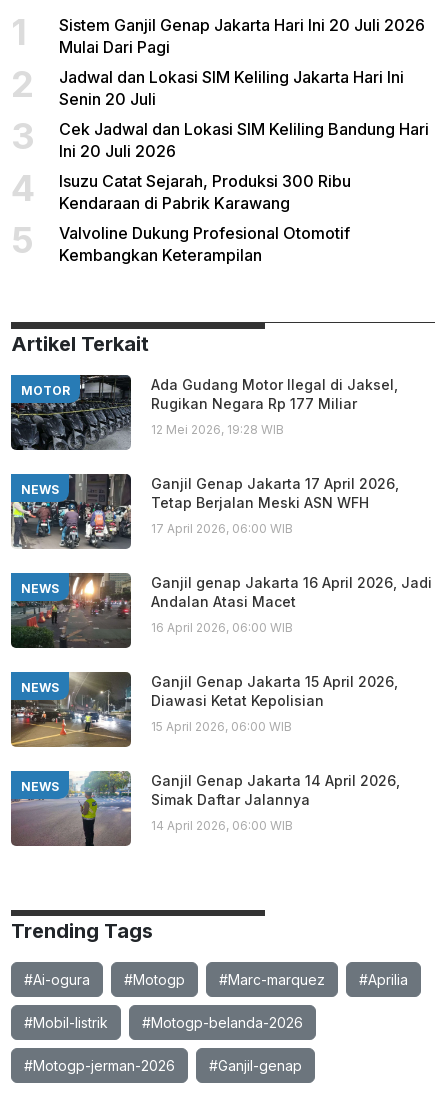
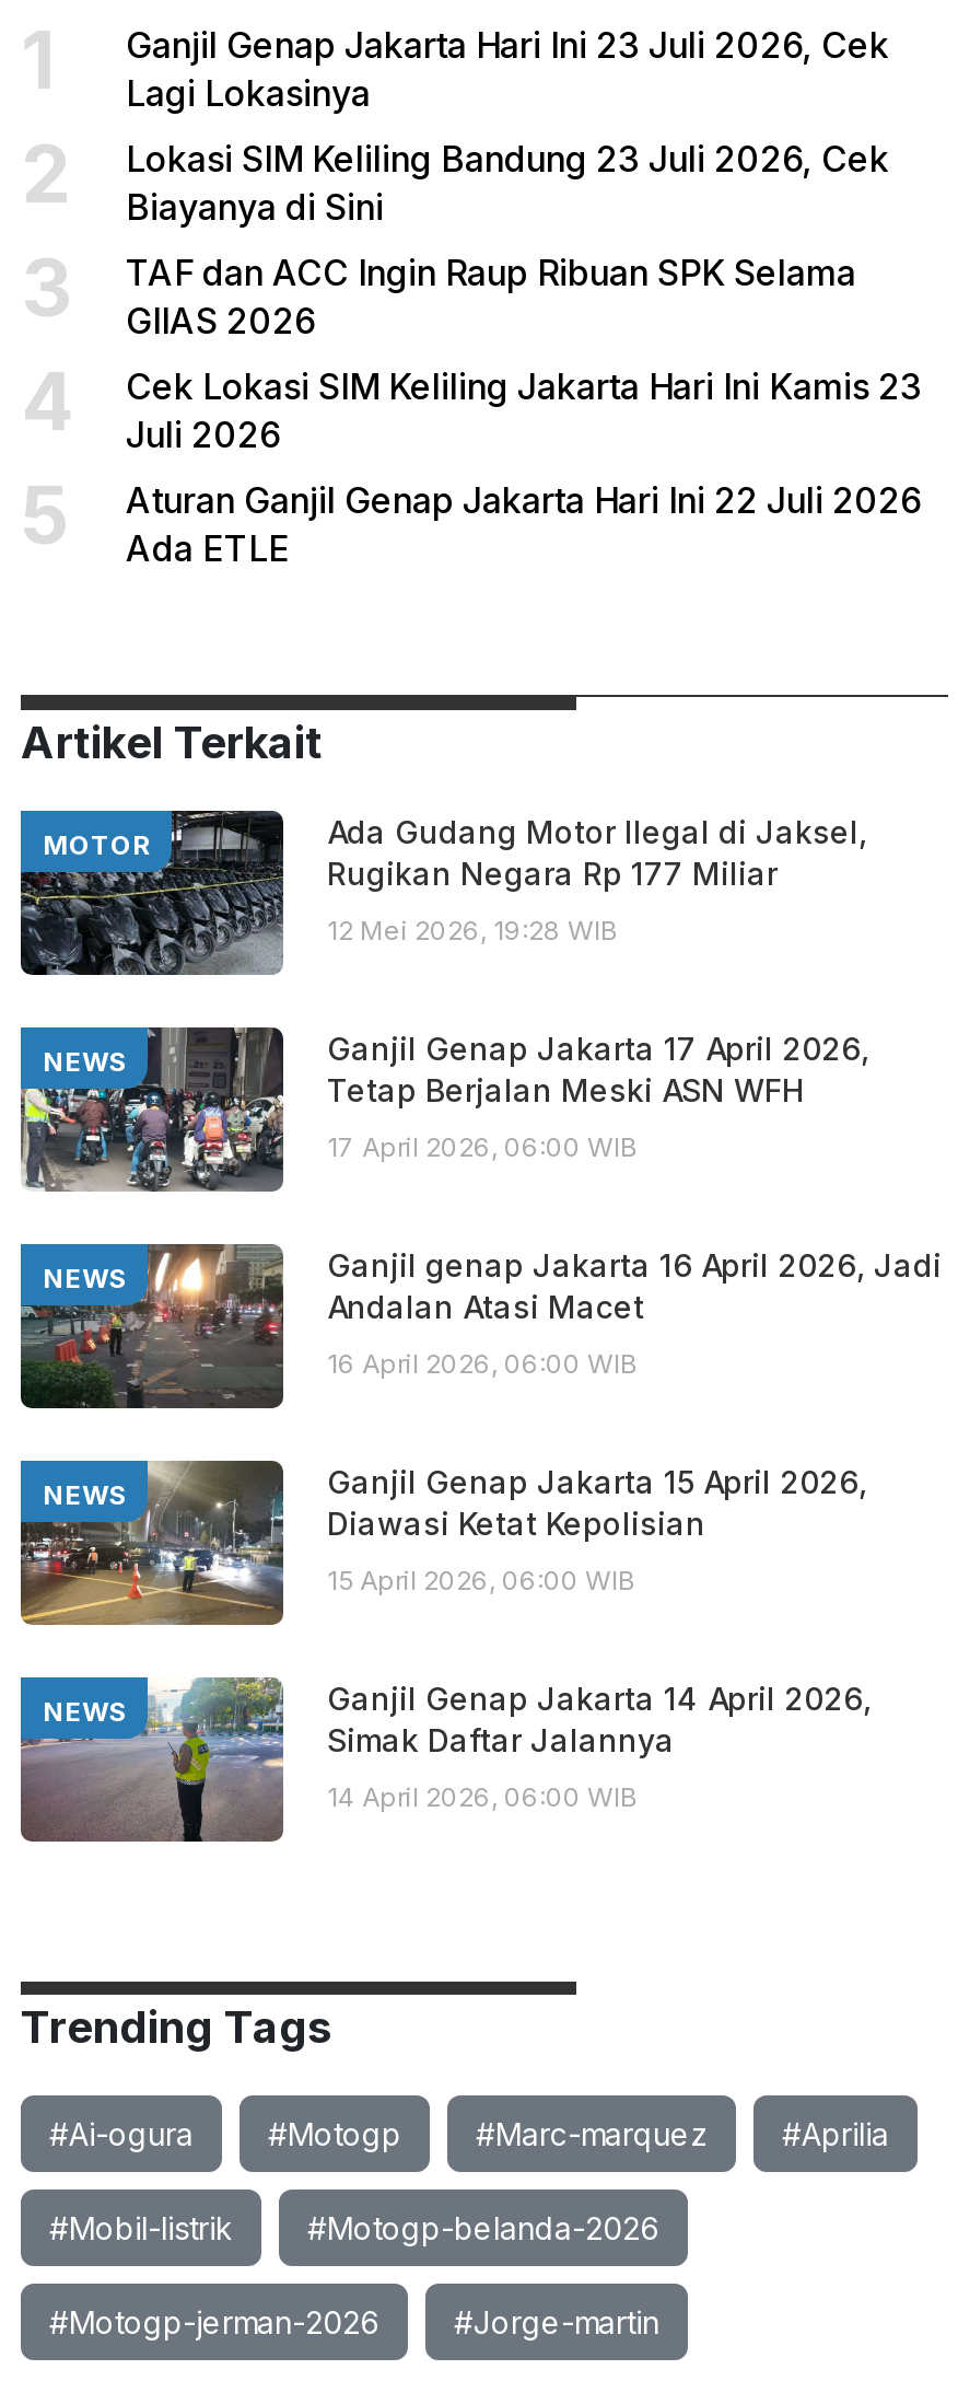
[59,15,425,57] Sistem Ganjil Genap Jakarta Hari Ini 20 Juli 2026 | Mulai Dari Pagi -> [126,24,889,116] Ganjil Genap Jakarta Hari Ini 23 Juli 2026, Cek | Lagi Lokasinya
[59,67,404,109] Jadwal dan Lokasi SIM Keliling Jakarta Hari Ini | Senin 20 Juli -> [126,138,889,230] Lokasi SIM Keliling Bandung 23 Juli 2026, Cek | Biayanya di Sini
[59,119,429,161] Cek Jadwal dan Lokasi SIM Keliling Bandung Hari | Ini 20 Juli 2026 -> [126,252,856,344] TAF dan ACC Ingin Raup Ribuan SPK Selama | GIIAS 2026
[59,171,351,213] Isuzu Catat Sejarah, Produksi 300 Ribu | Kendaraan di Pabrik Karawang -> [126,365,922,457] Cek Lokasi SIM Keliling Jakarta Hari Ini Kamis 23 | Juli 2026
[59,223,350,265] Valvoline Dukung Profesional Otomotif | Kembangkan Keterampilan -> [126,479,922,571] Aturan Ganjil Genap Jakarta Hari Ini 22 Juli 2026 | Ada ETLE
[209,1057,302,1074] #Ganjil-genap -> [454,2304,659,2342] #Jorge-martin

